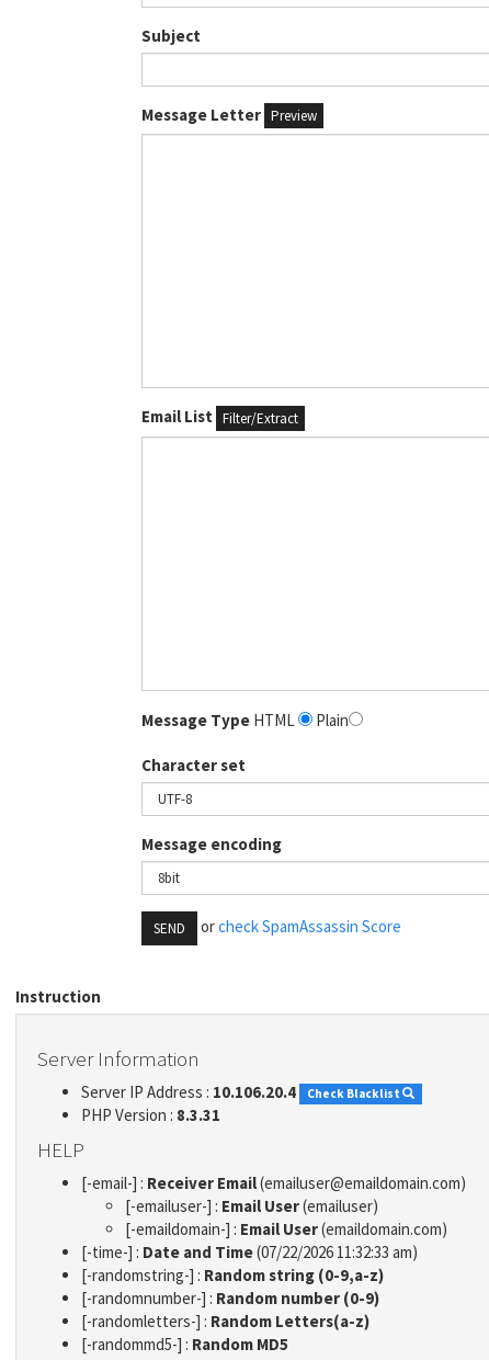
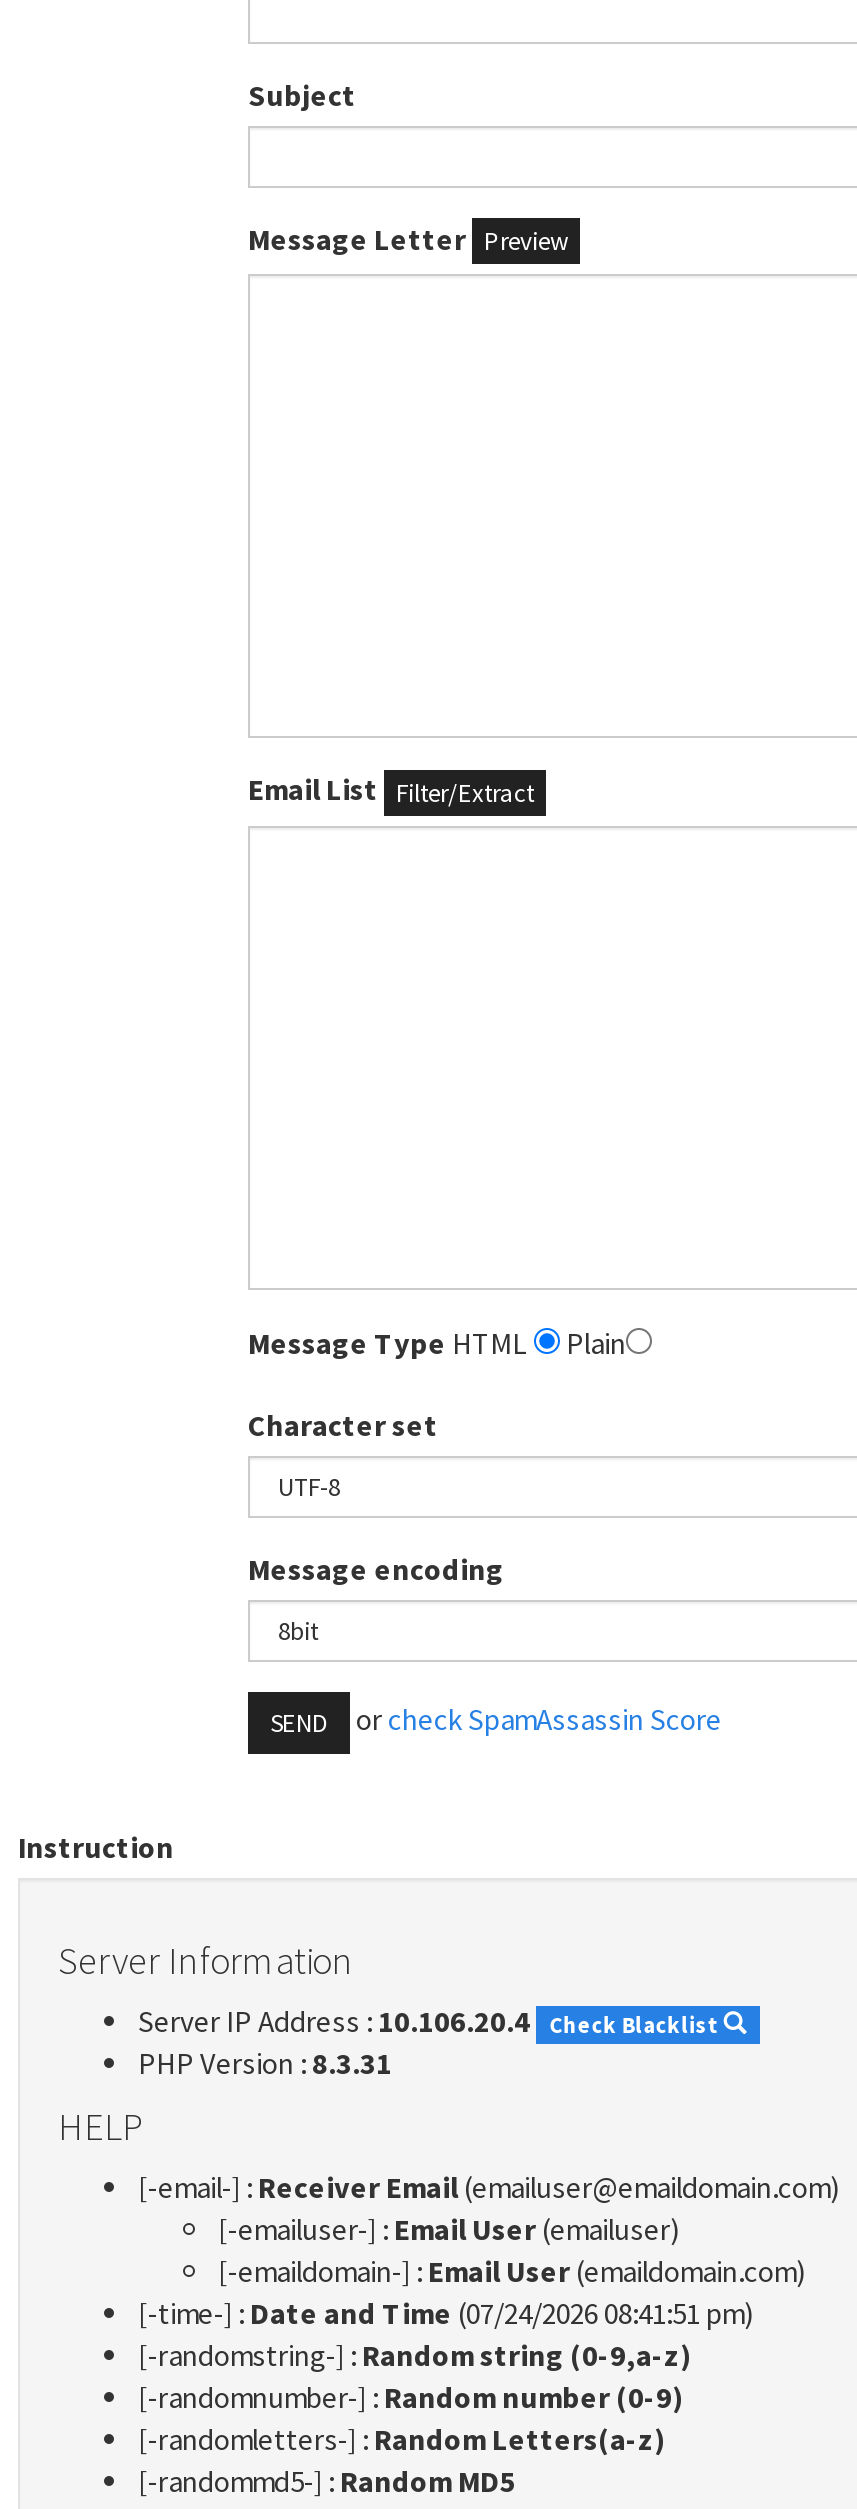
[81,1242,418,1262] [-time-] : Date and Time (07/22/2026 11:32:33 am) -> [138,2294,754,2332] [-time-] : Date and Time (07/24/2026 08:41:51 pm)

